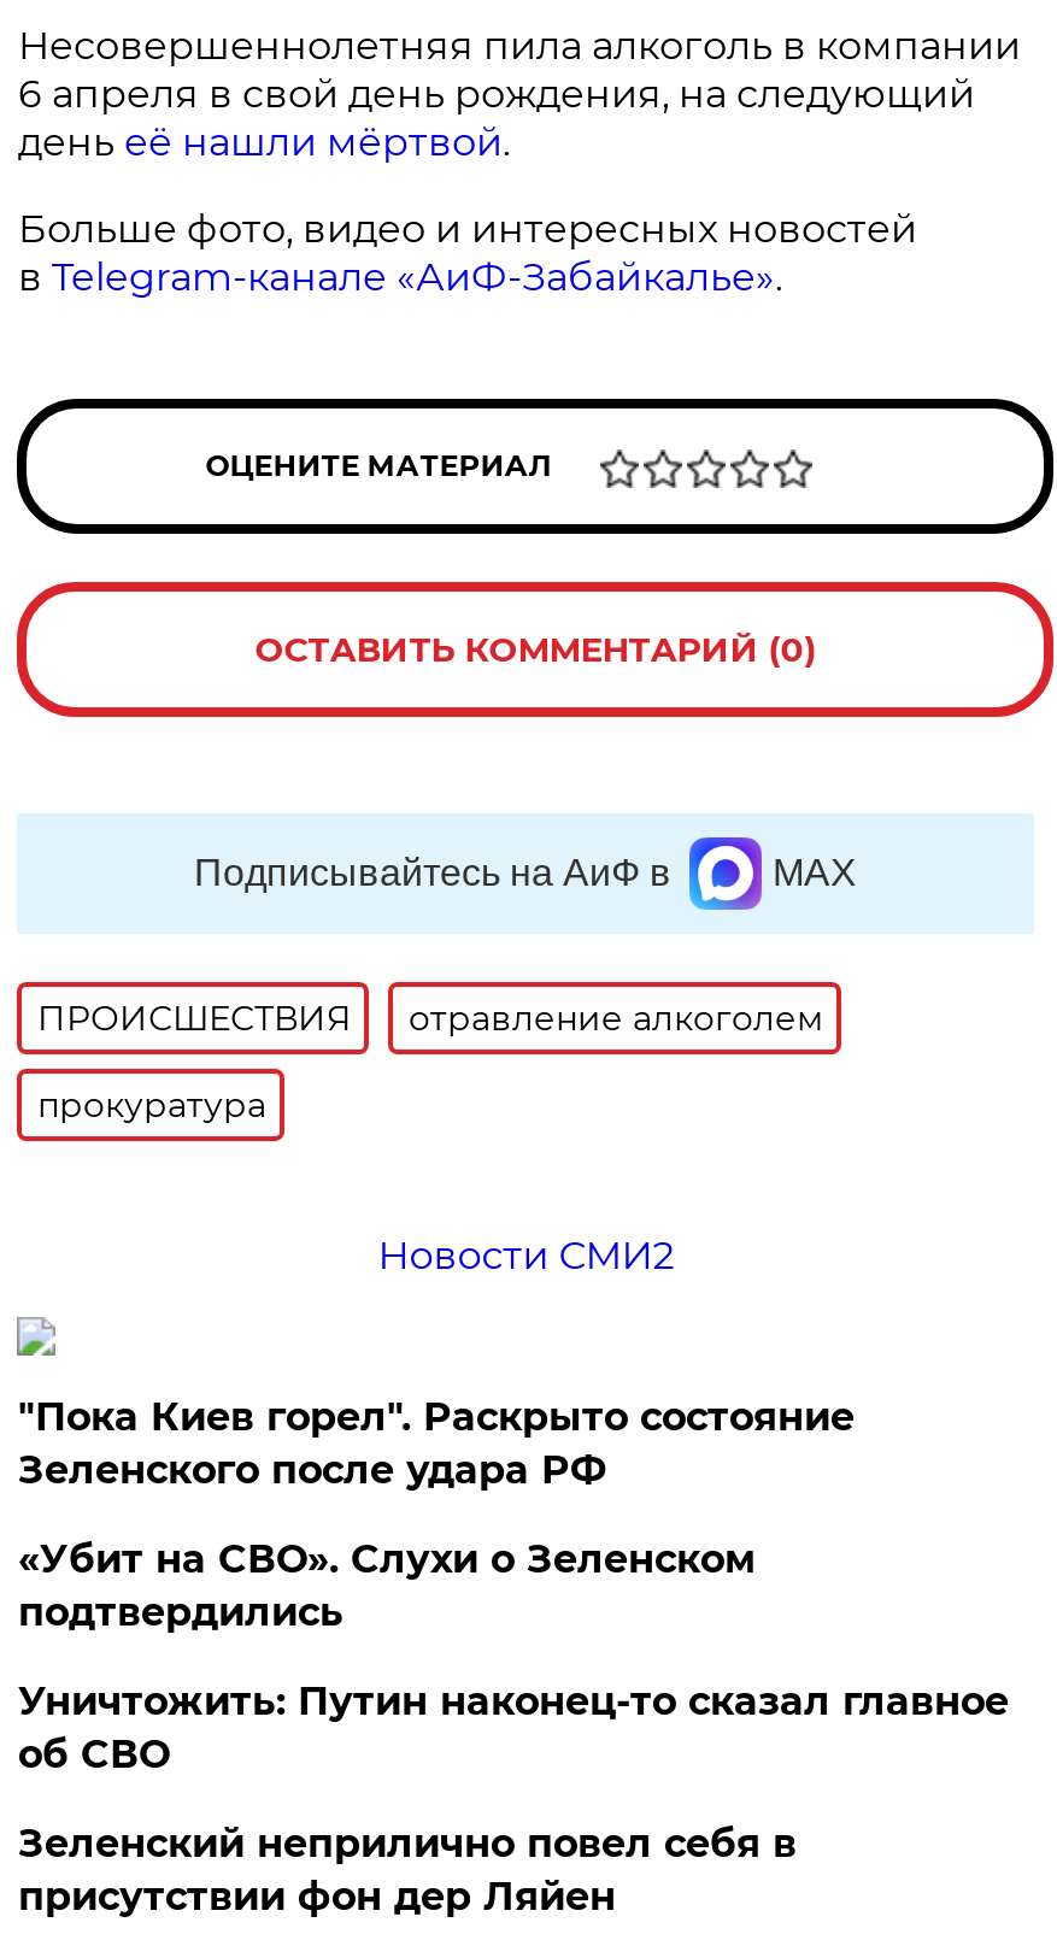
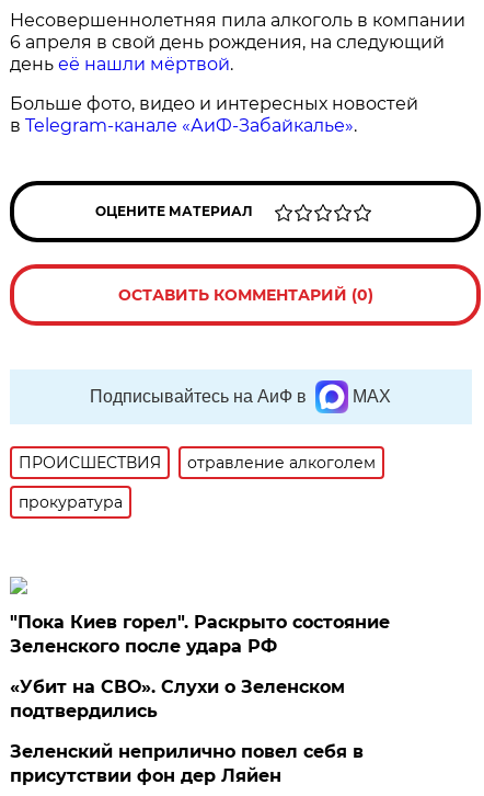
[378,1233,674,1278] Новости СМИ2 -> none
[18,1679,1009,1777] Уничтожить: Путин наконец-то сказал главное | об СВО -> none

